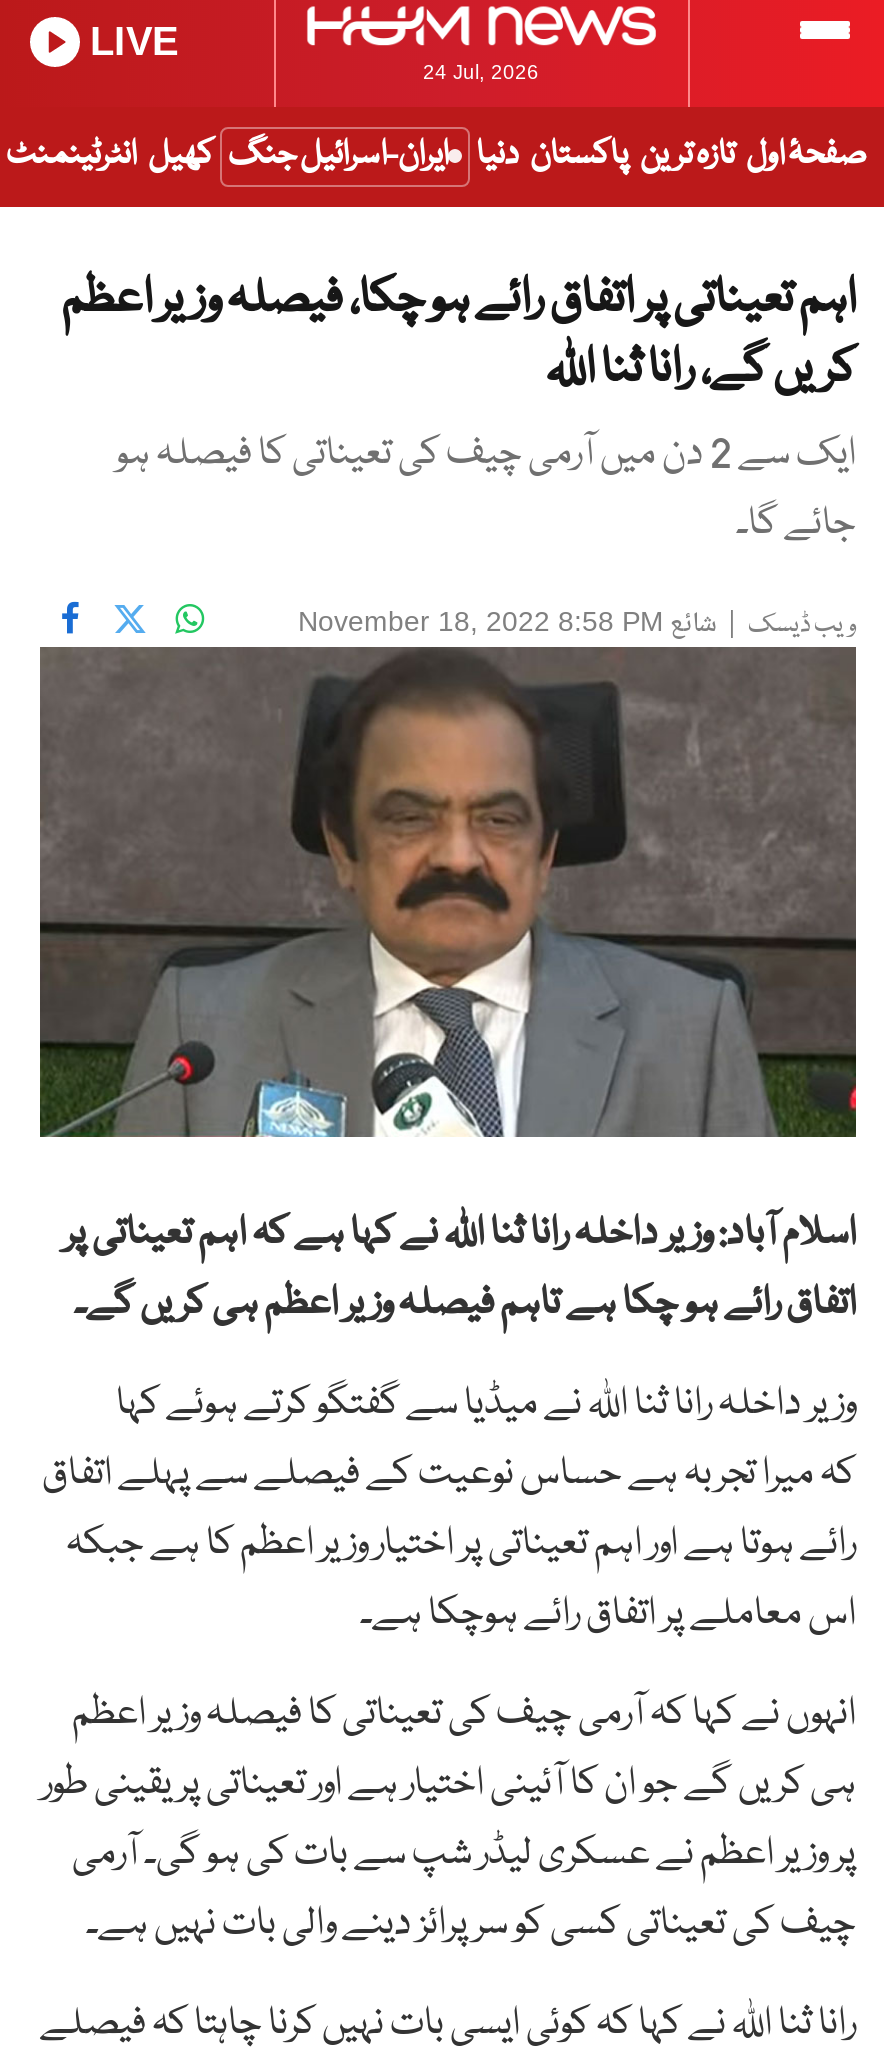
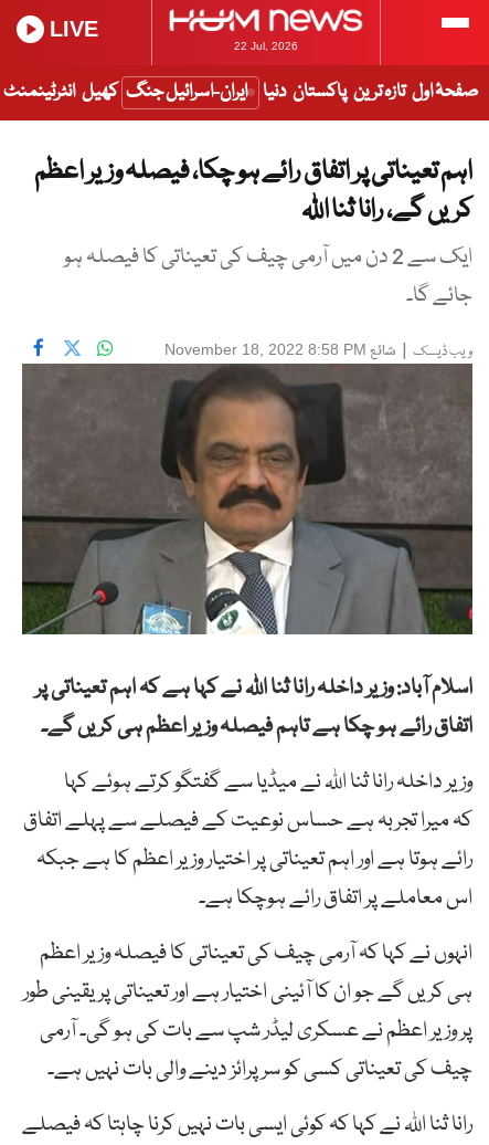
[423,61,539,83] 24 Jul, 2026 -> [233,40,297,52] 22 Jul, 2026

